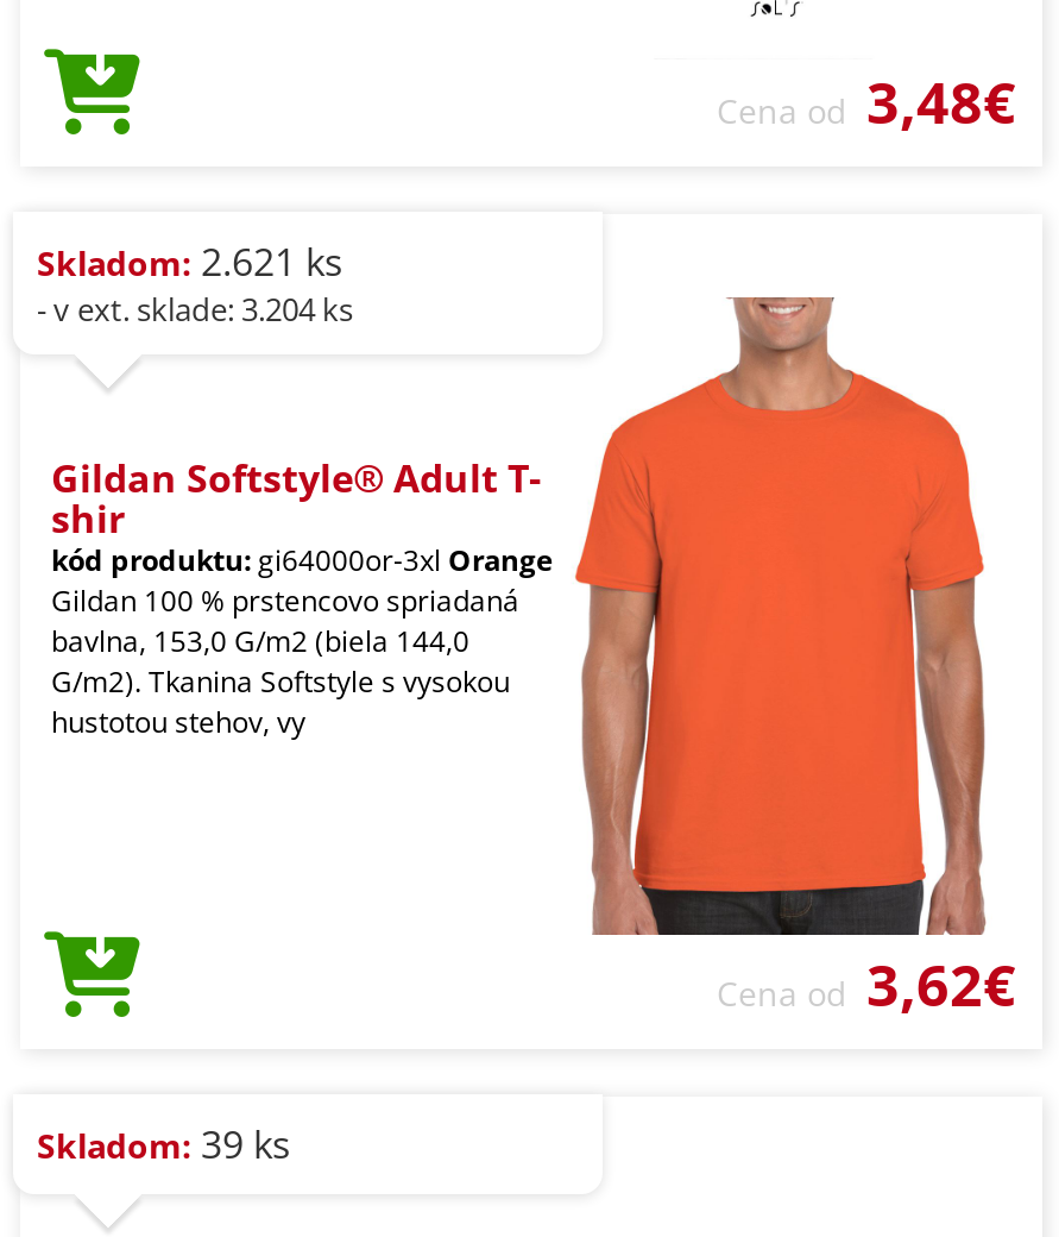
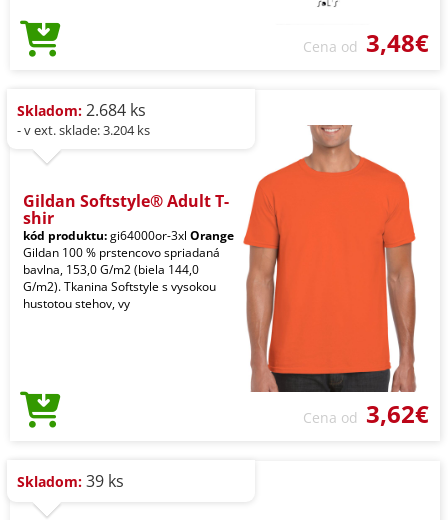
[37,236,343,288] Skladom: 2.621 ks -> [17,99,146,121] Skladom: 2.684 ks

